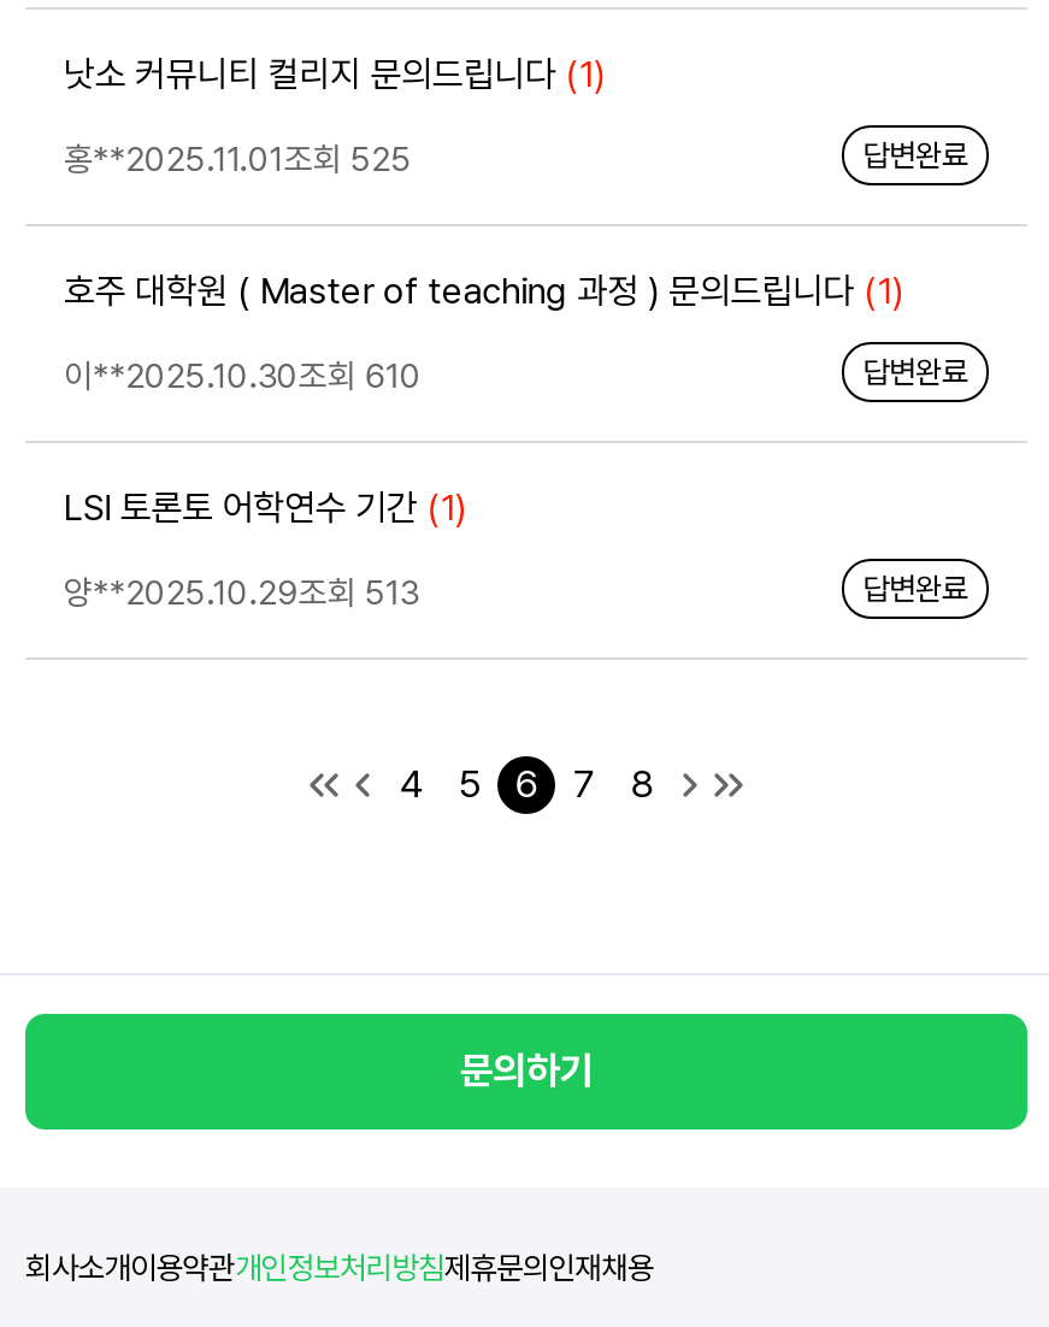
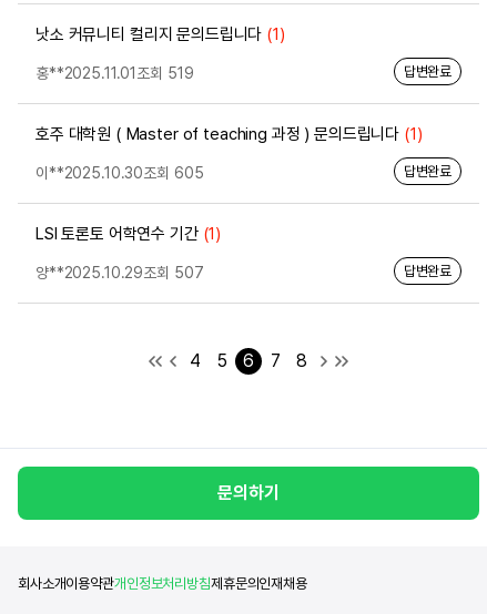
[64,140,412,178] 홍**2025.11.01조회 525 -> [35,64,193,82] 홍**2025.11.01조회 519
[64,356,421,395] 이**2025.10.30조회 610 -> [35,164,203,182] 이**2025.10.30조회 605
[64,573,419,612] 양**2025.10.29조회 513 -> [35,264,203,282] 양**2025.10.29조회 507

